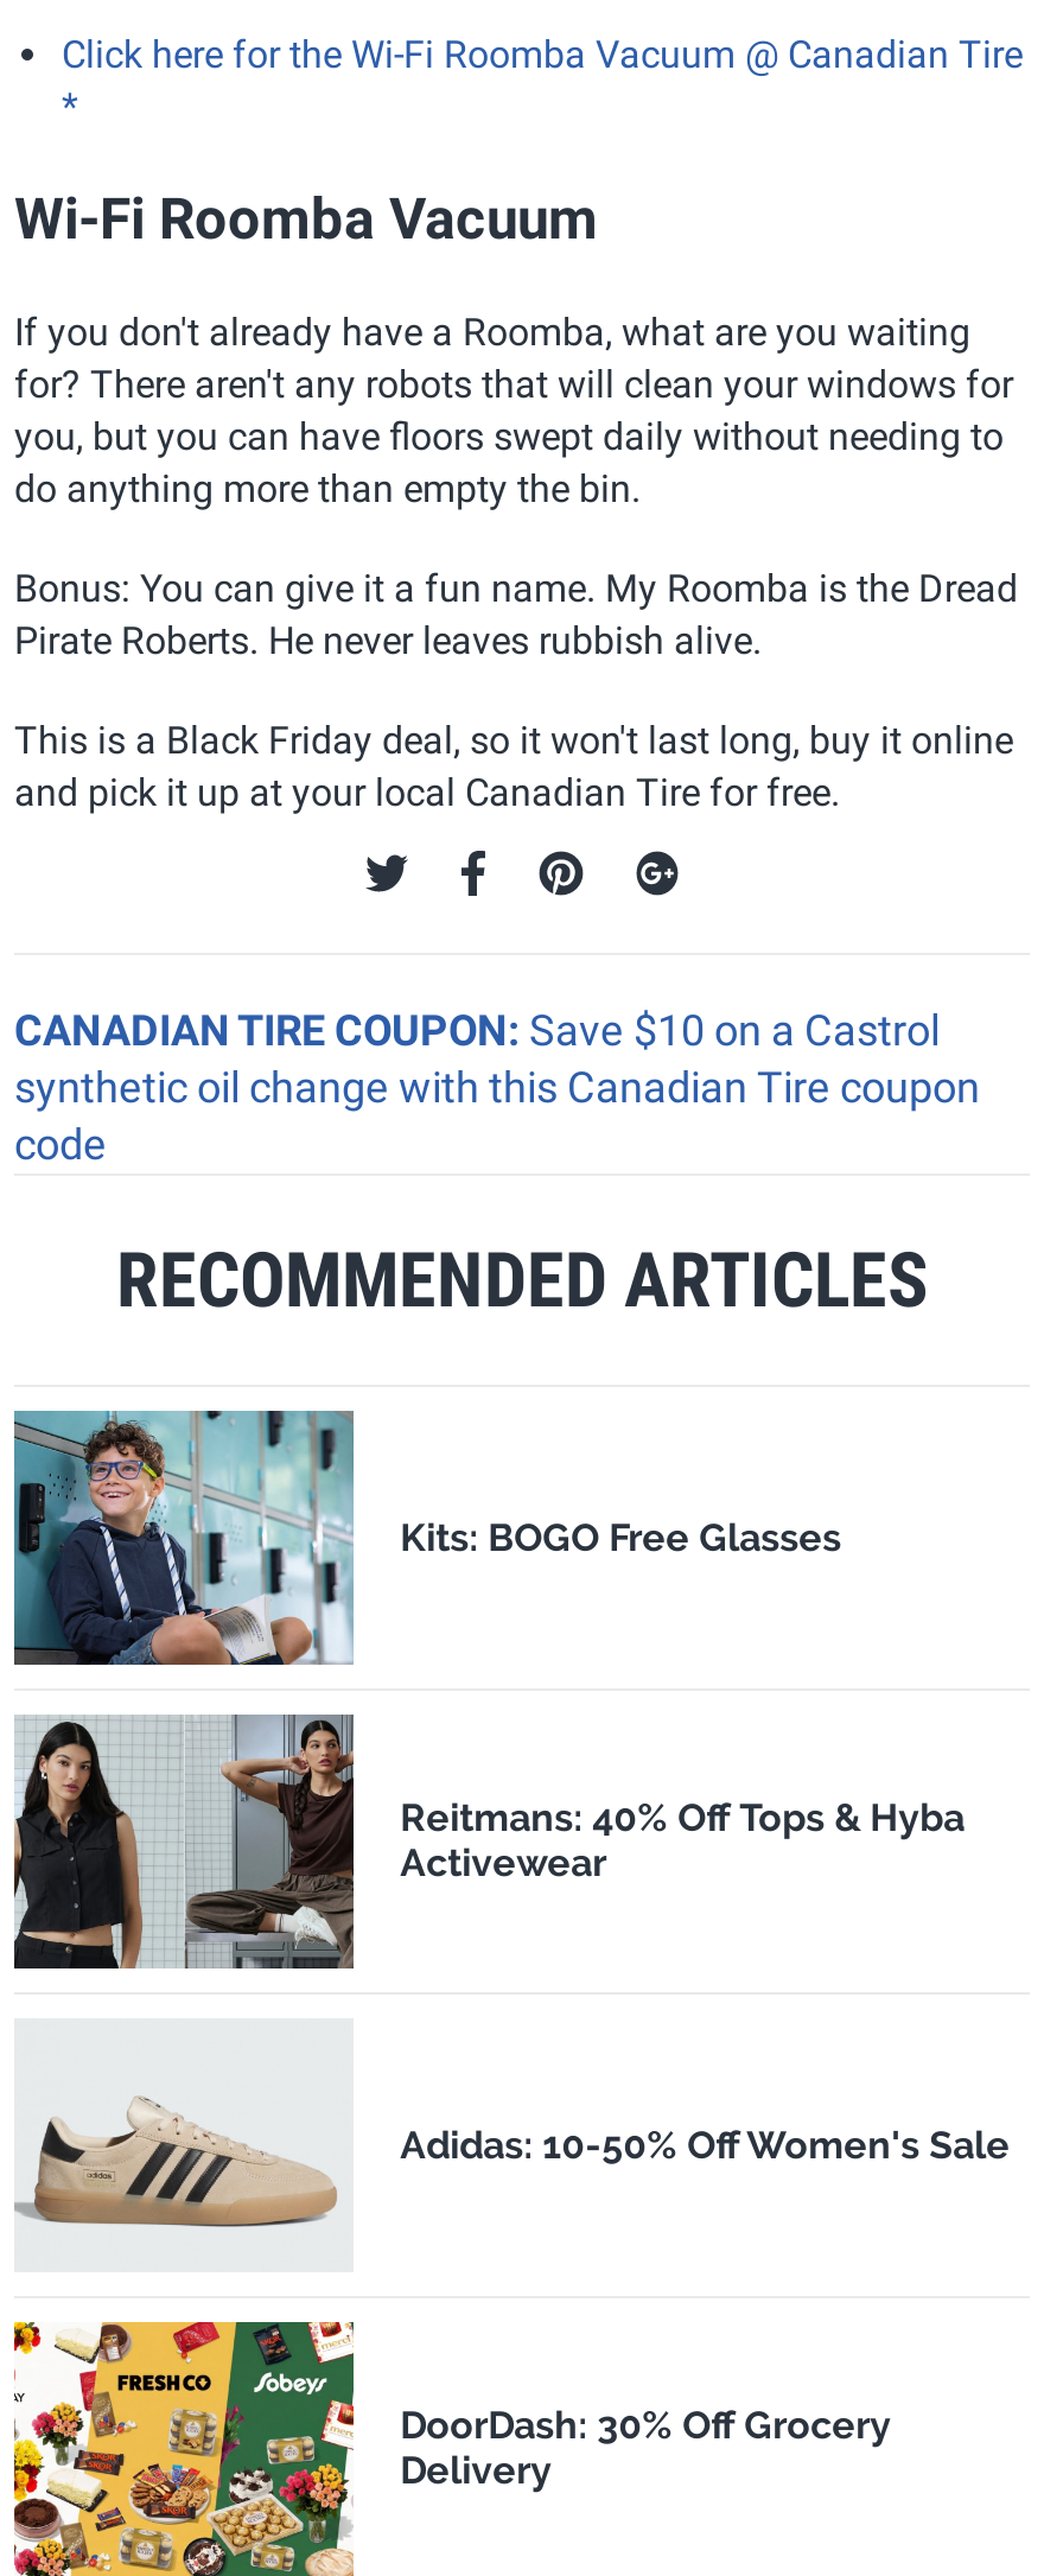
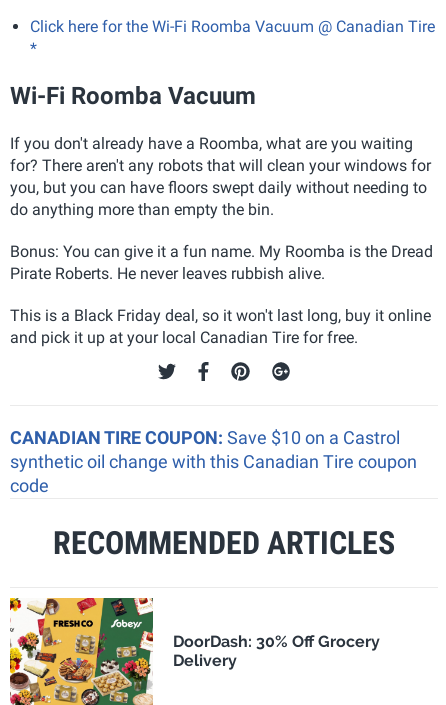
[12,1408,842,1667] [image] | Kits: BOGO Free Glasses -> none
[12,1712,965,1971] [image] | Reitmans: 40% Off Tops & Hyba | Activewear -> none
[14,2094,1010,2230] [image] | Adidas: 10-50% Off Women's Sale -> none

